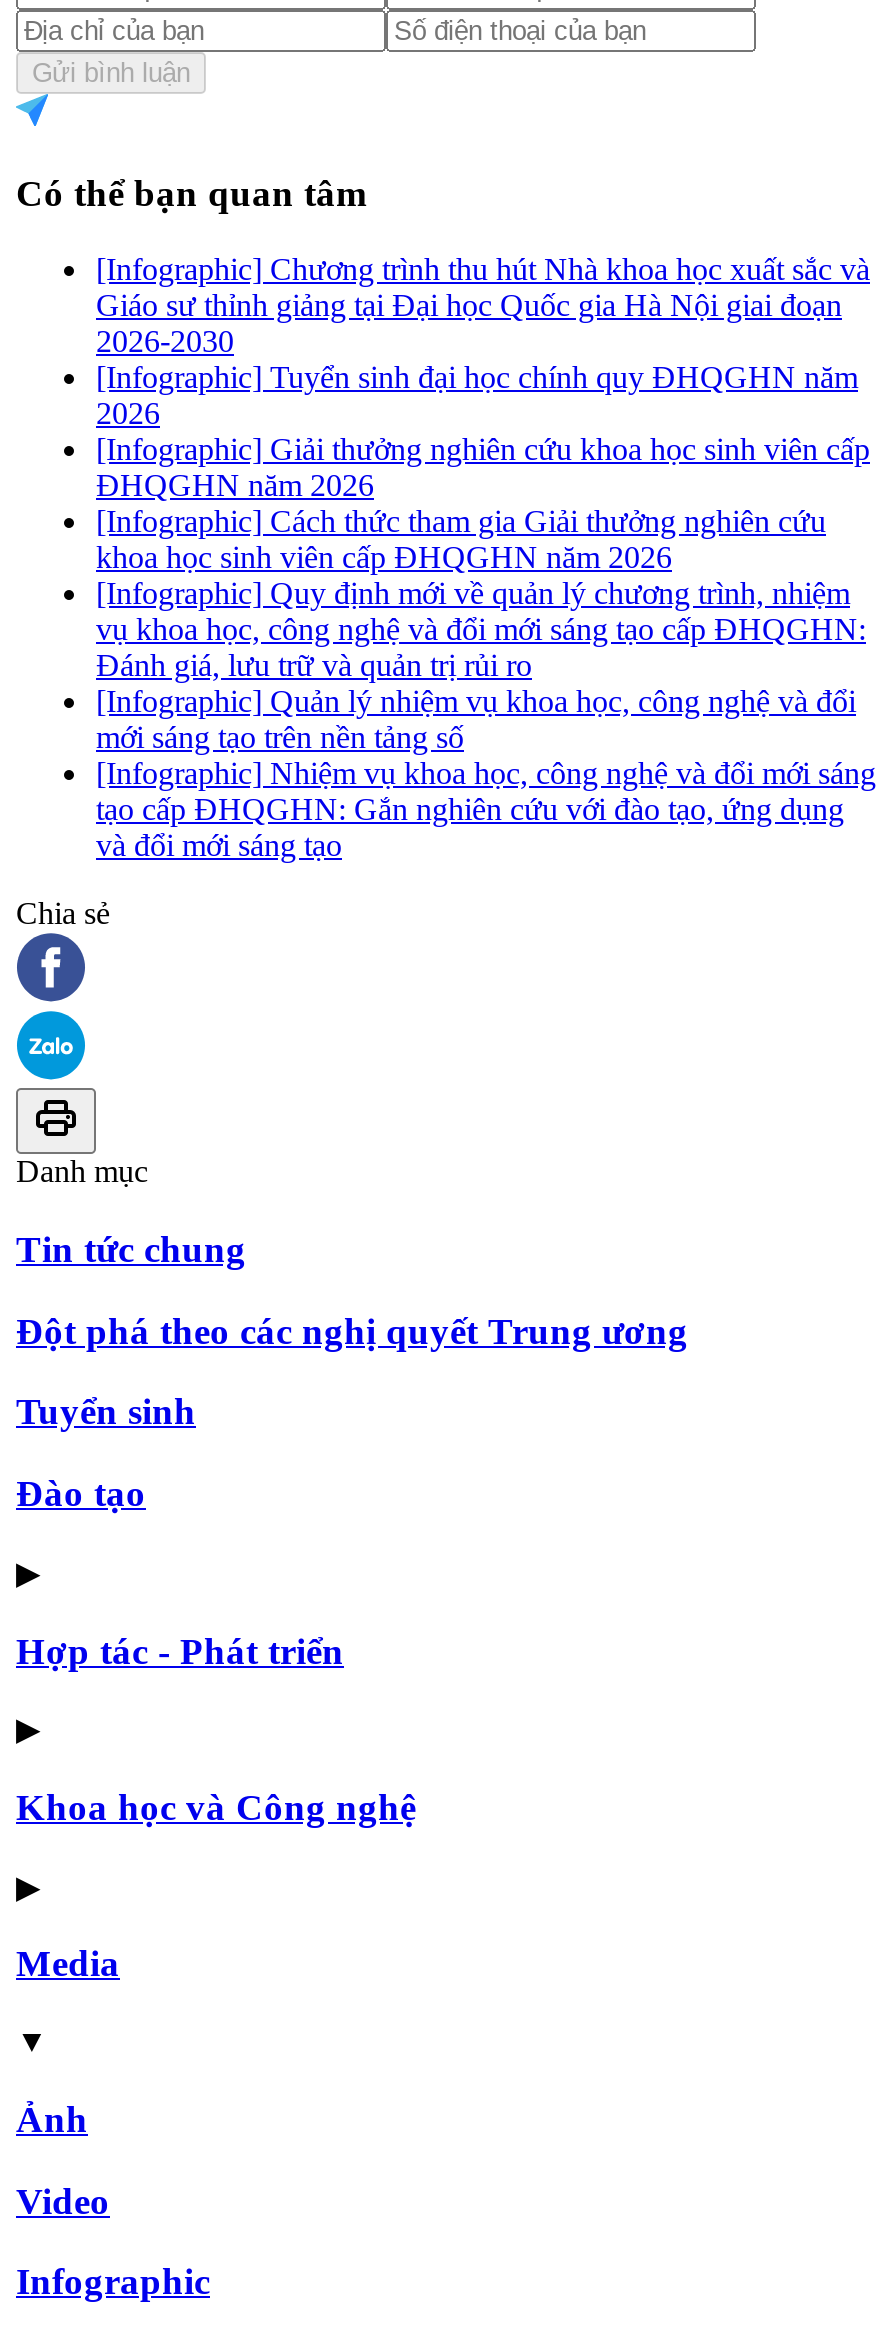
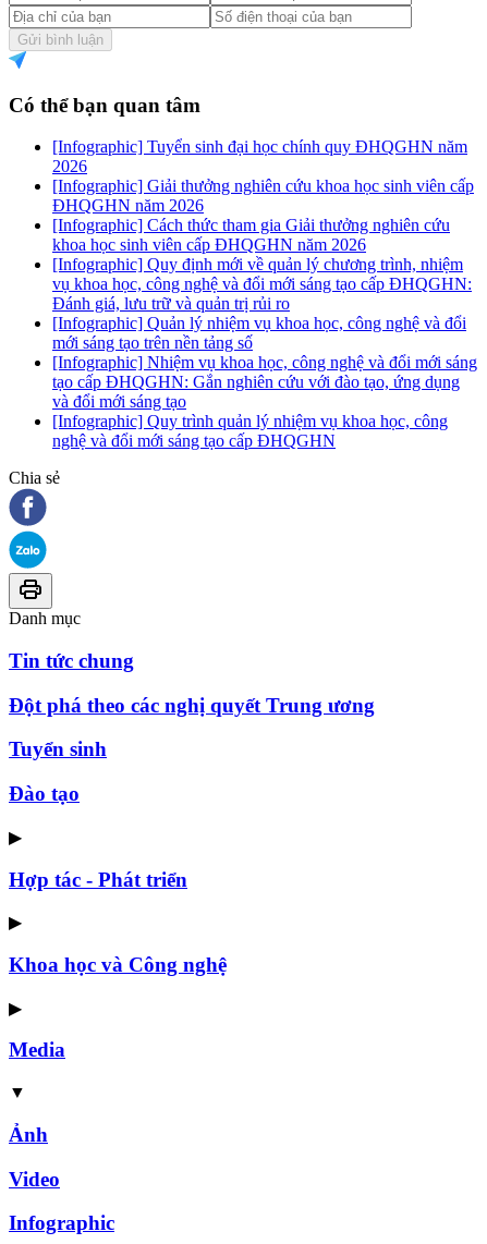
[96,252,870,358] [Infographic] Chương trình thu hút Nhà khoa học xuất sắc và | Giáo sư thỉnh giảng tại Đại học Quốc gia Hà Nội giai đoạn | 2026-2030 -> none
moved [96,360,876,862] -> [52,137,477,411]: [Infographic] Tuyển sinh đại học chính quy ĐHQGHN năm | 2026 | [Infographic] Giải thưởng nghiên cứu khoa học sinh viên cấp | ... | tạo cấp ĐHQGHN: Gắn nghiên cứu với đào tạo, ứng dụng | và đổi mới sáng tạo
none -> [52,412,448,450] [Infographic] Quy trình quản lý nhiệm vụ khoa học, công | nghệ và đổi mới sáng tạo cấp ĐHQGHN

